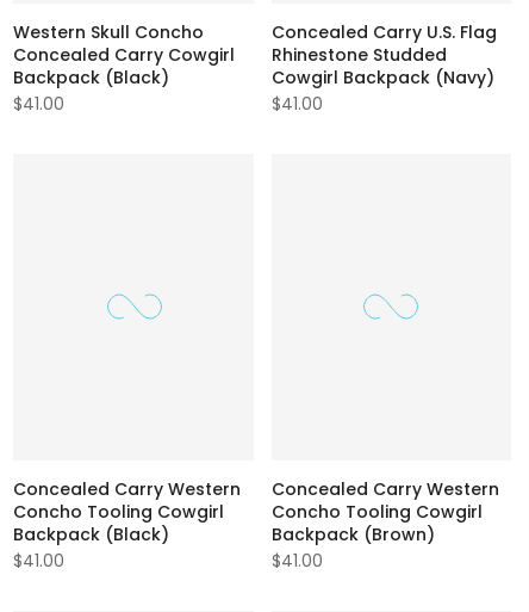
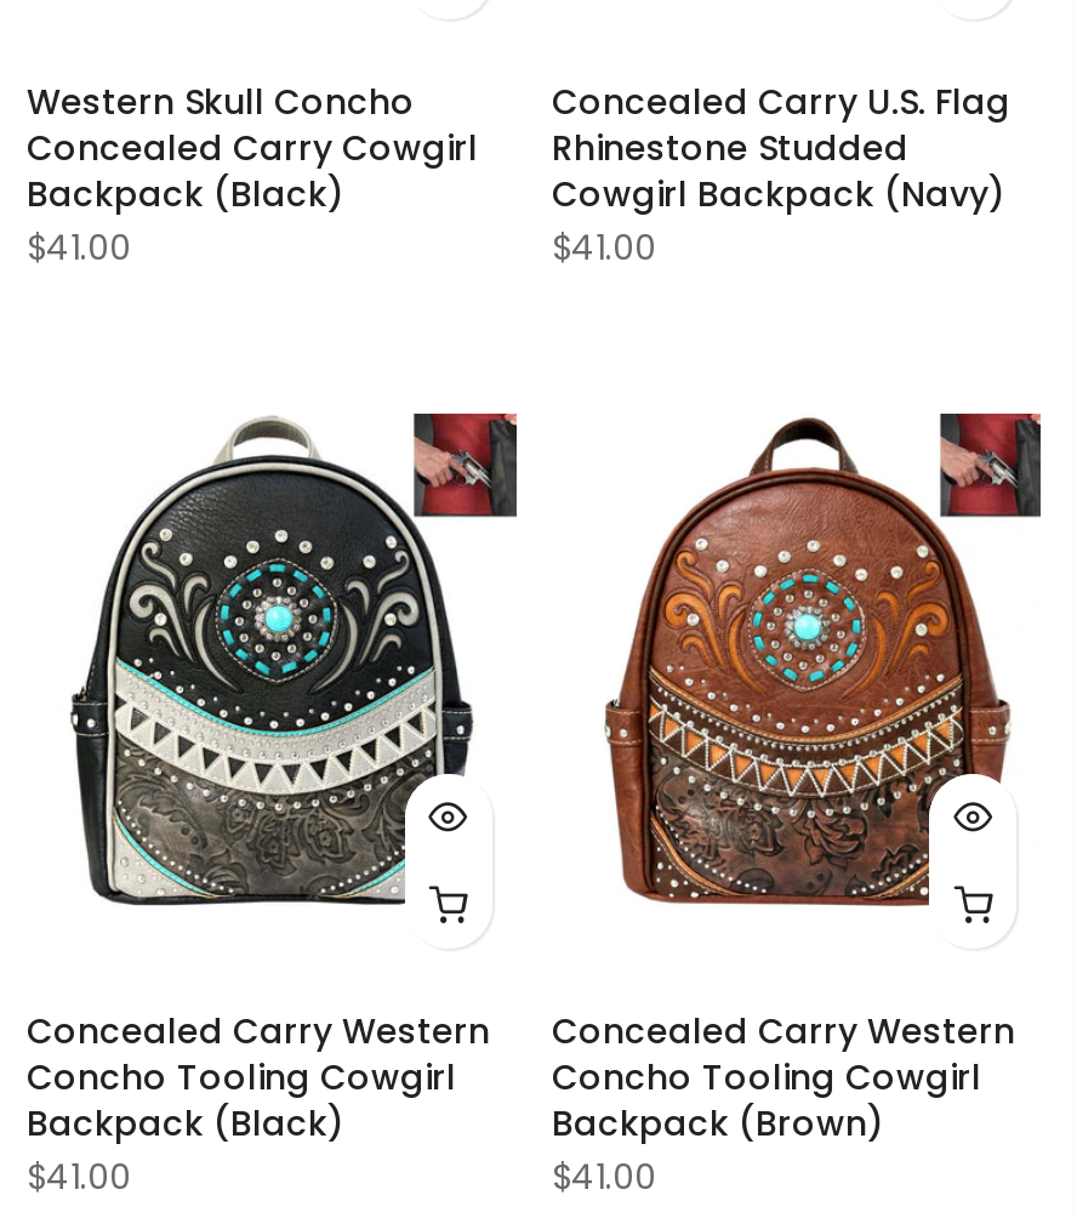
none -> [68,410,519,924] [image]
none -> [604,410,1043,924] [image]

